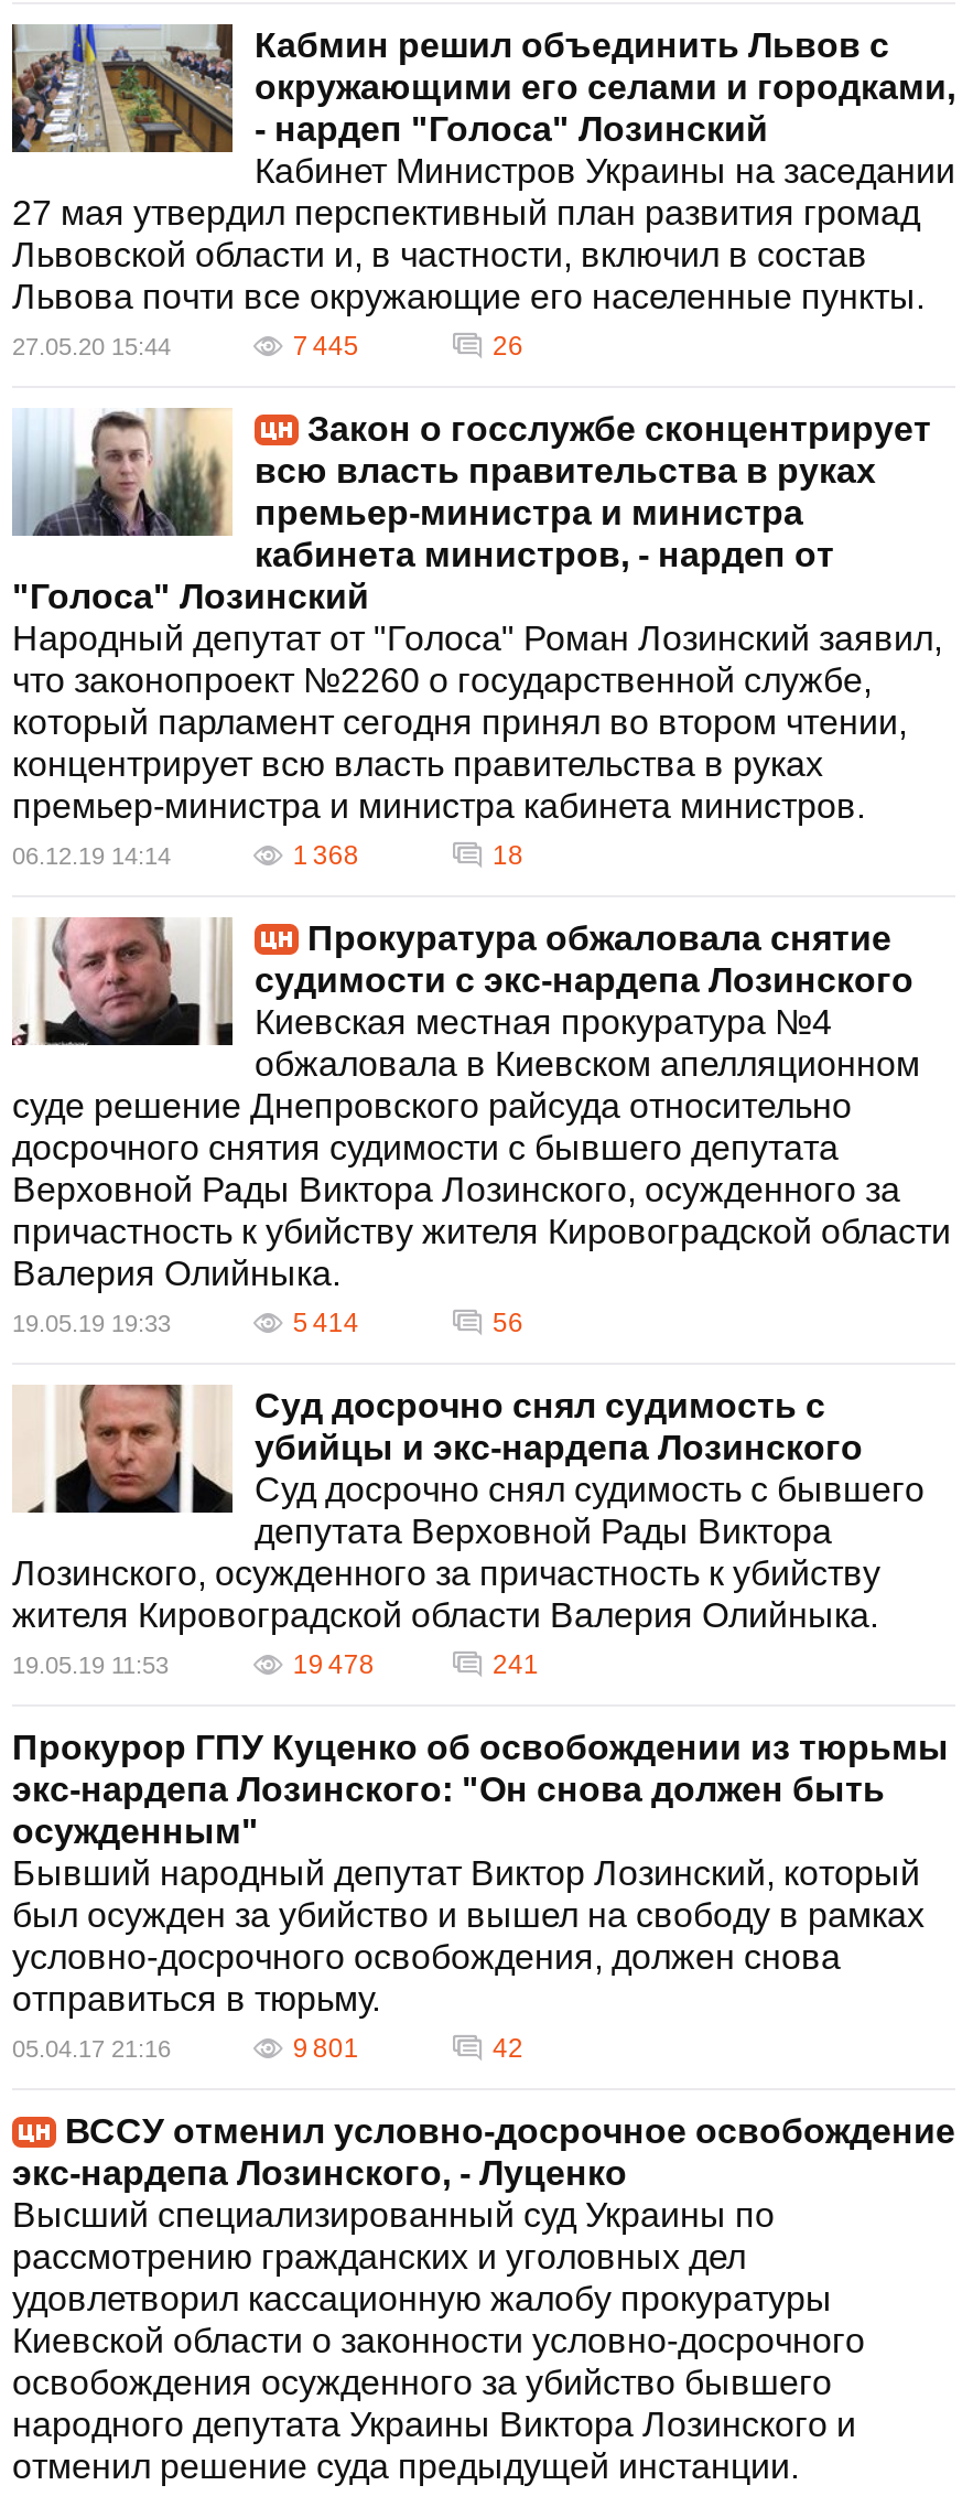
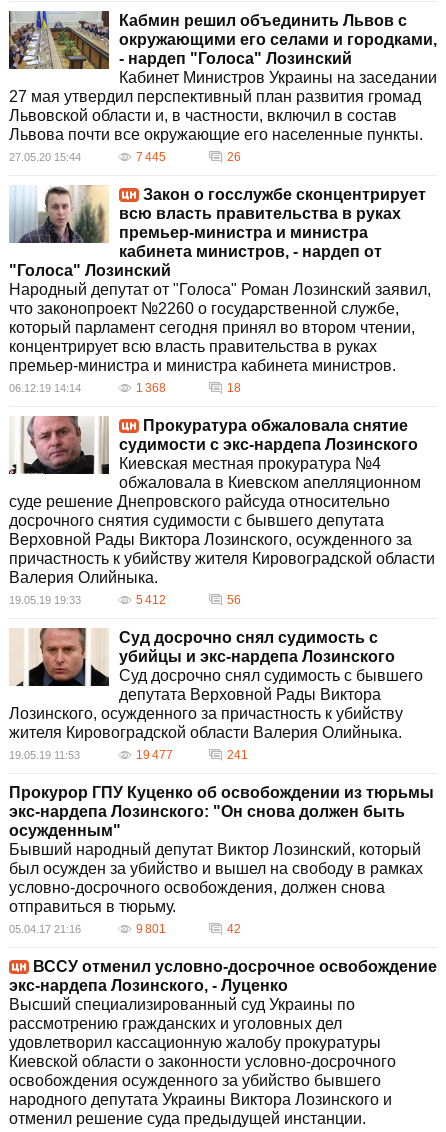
[293,1307,359,1338] 5 414 -> [136,593,166,607] 5 412
[293,1649,374,1680] 19 478 -> [136,748,173,762] 19 477

